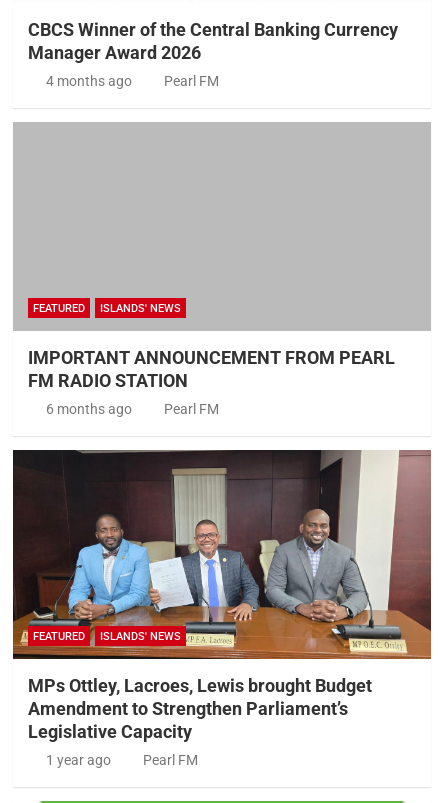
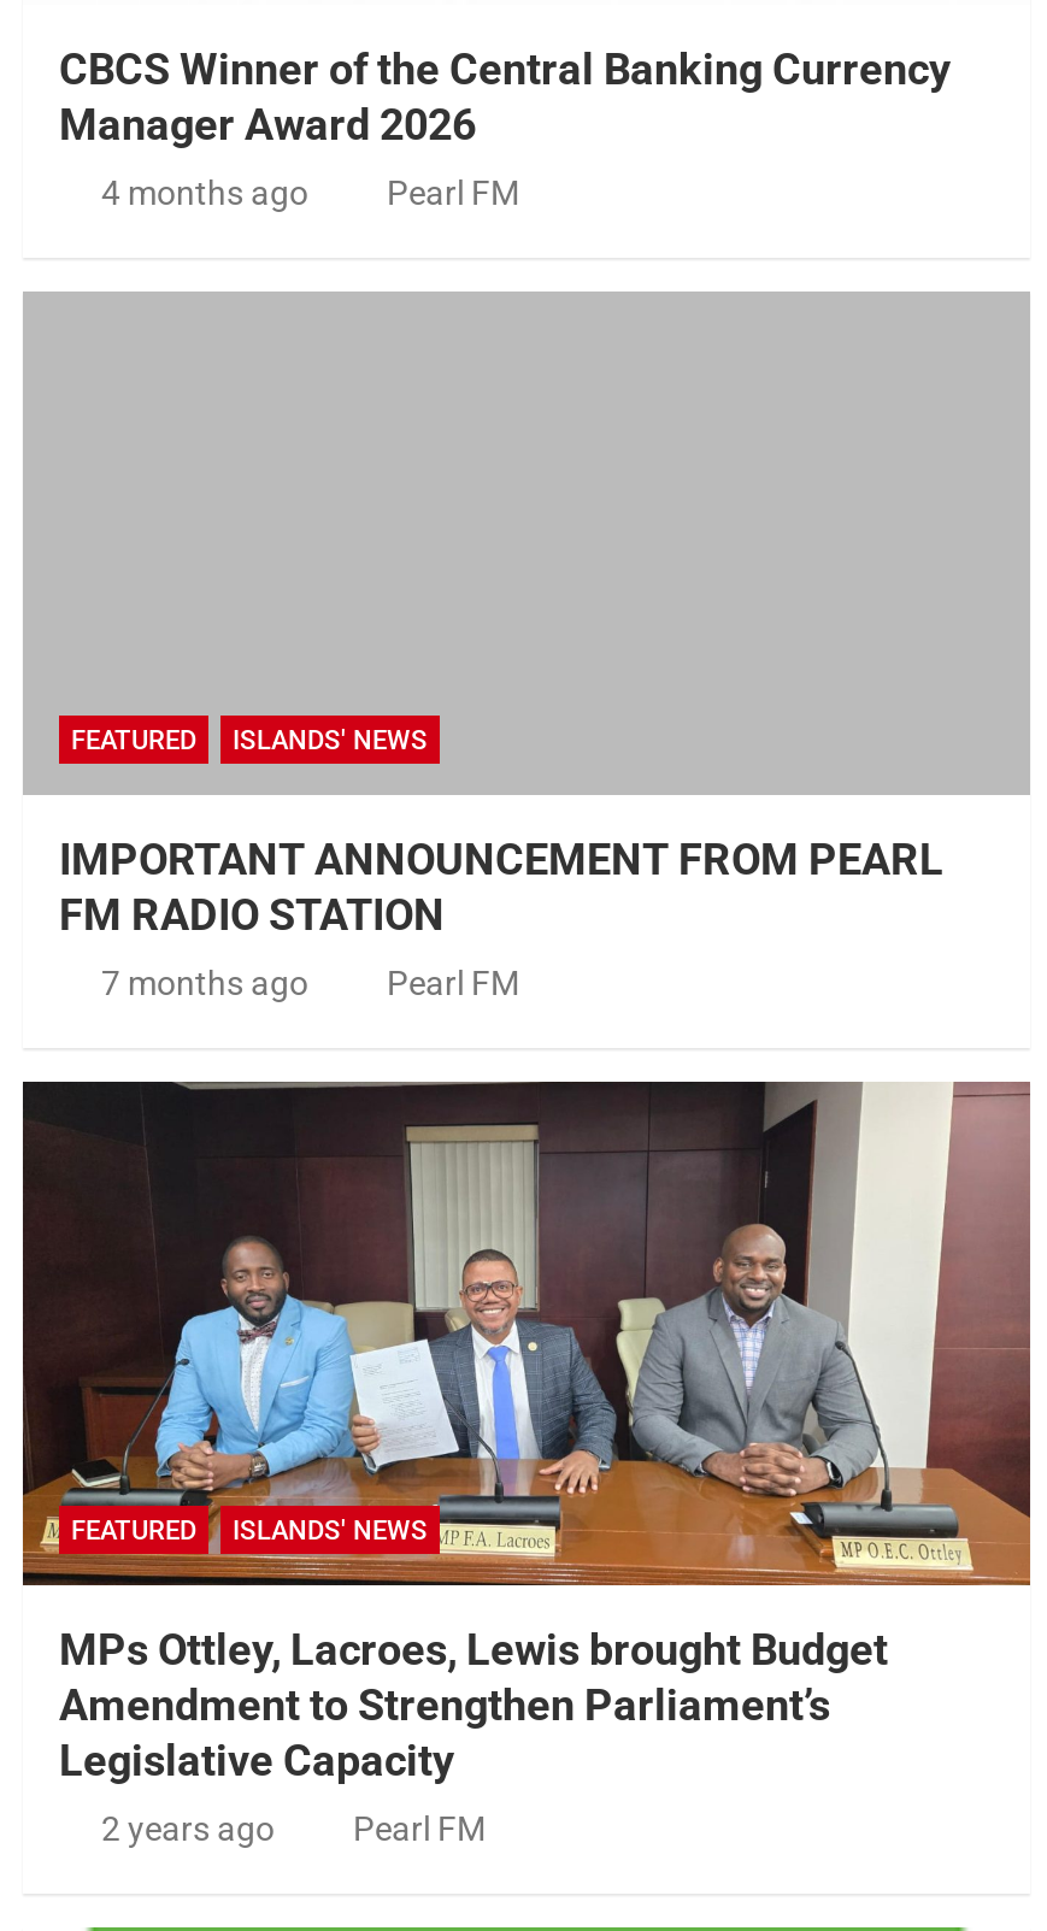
[45,401,131,417] 6 months ago -> [101,963,308,1002] 7 months ago
[45,752,110,768] 1 year ago -> [101,1809,275,1847] 2 years ago

